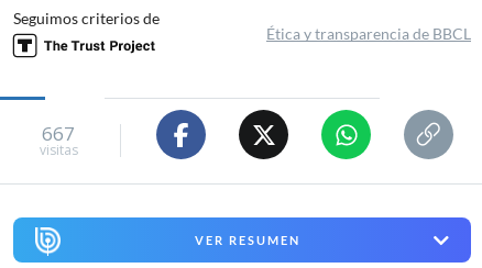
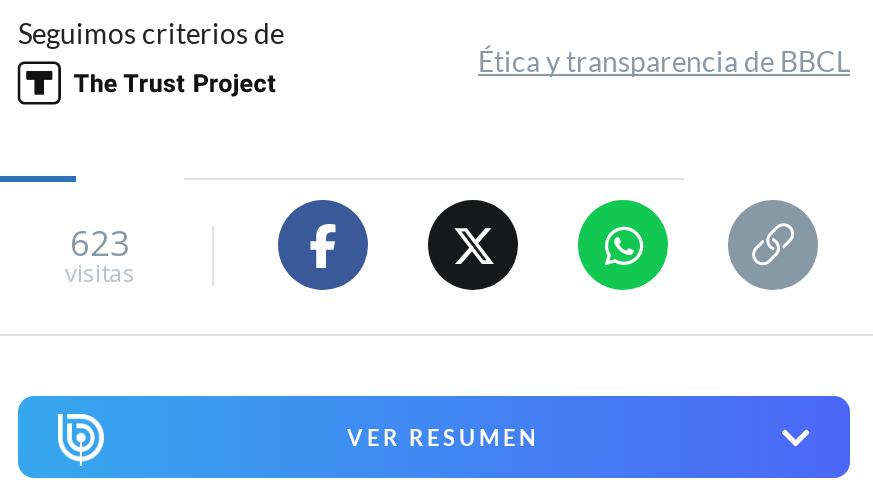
[42,121,75,146] 667 -> [70,220,130,266] 623

